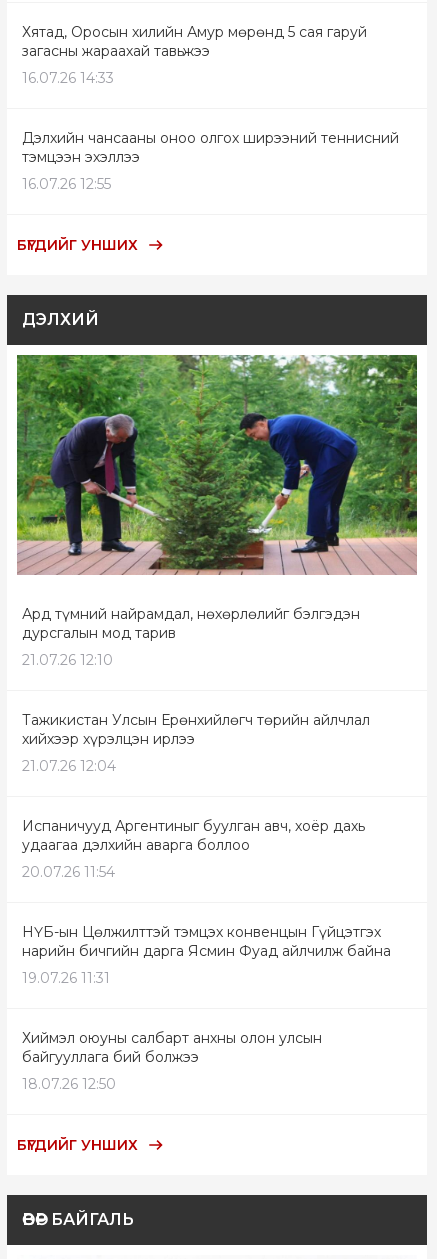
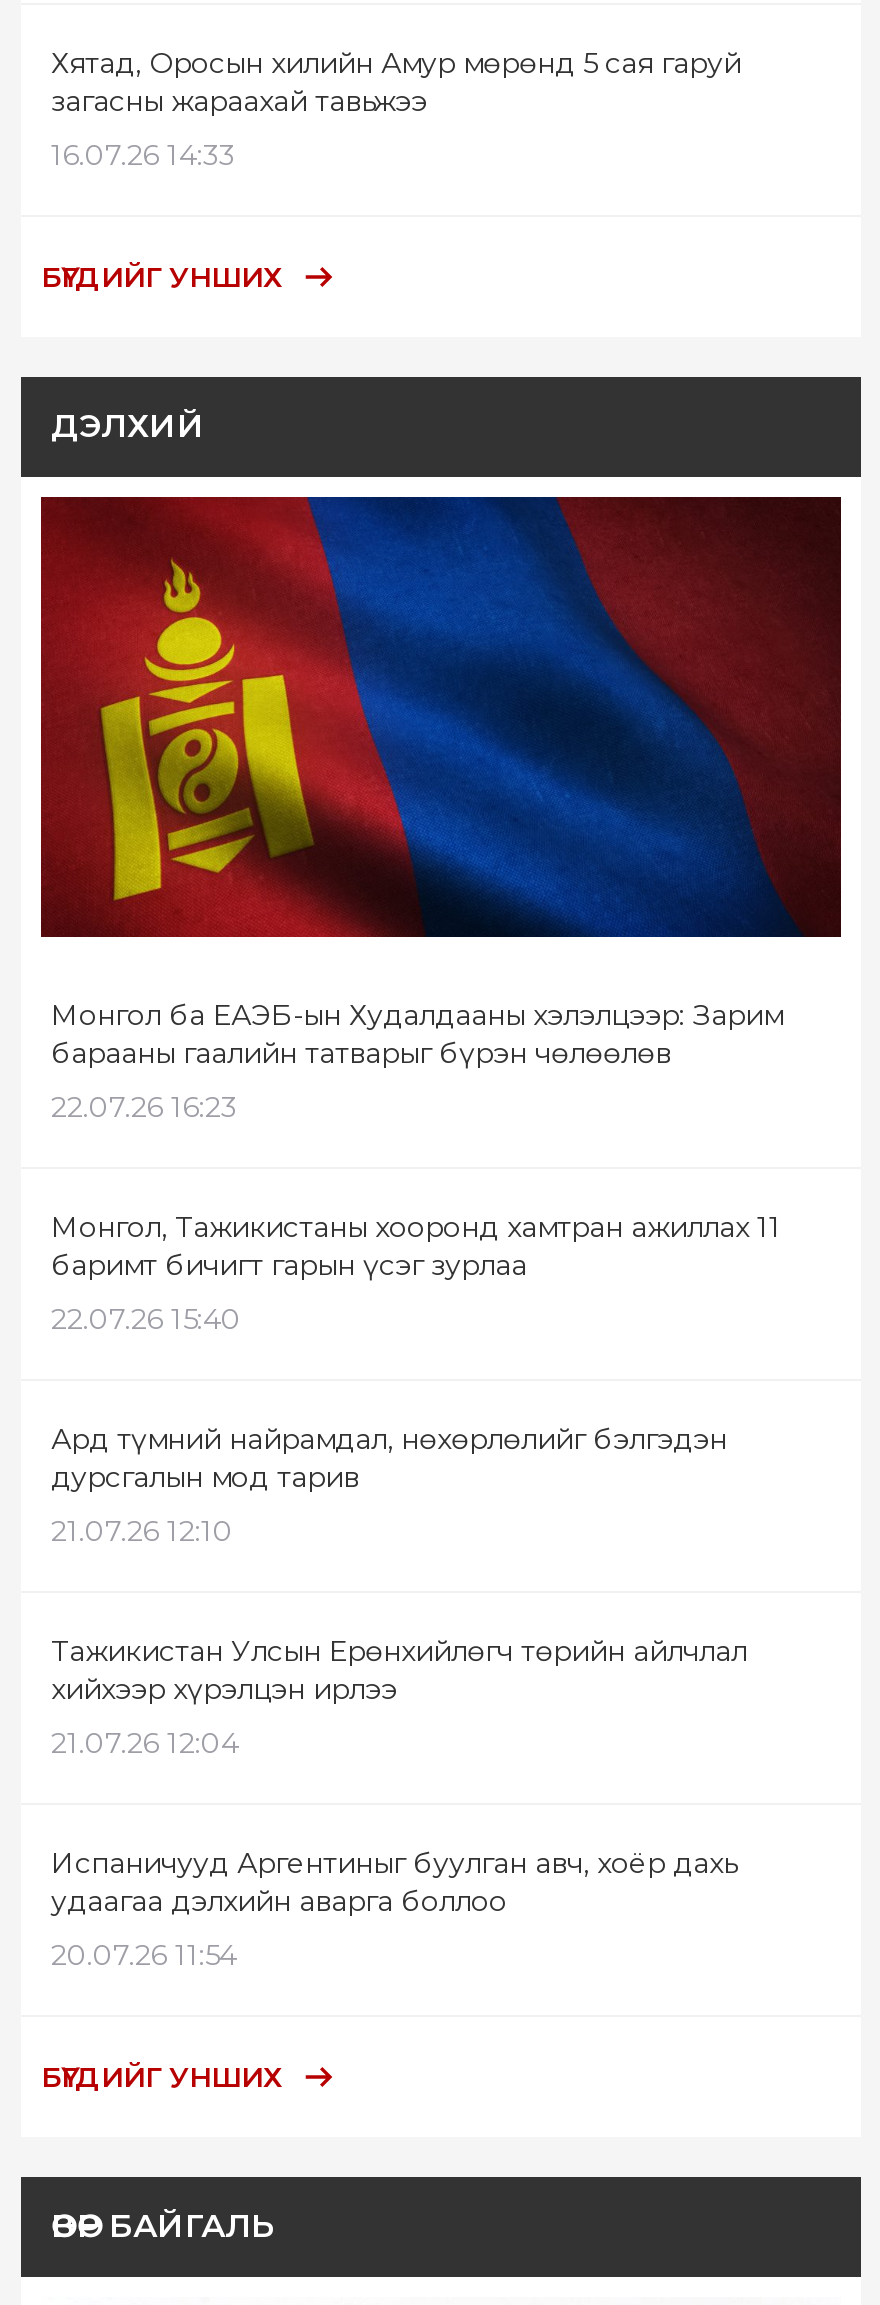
[22,129,399,193] Дэлхийн чансааны оноо олгох ширээний теннисний | тэмцээн эхэллээ | 16.07.26 12:55 -> none
none -> [51,996,783,1336] Монгол ба ЕАЭБ-ын Худалдааны хэлэлцээр: Зарим | барааны гаалийн татварыг бүрэн чөлөөлөв | 22.07.26 16:23 | Монгол, Тажикистаны хооронд хамтран ажиллах 11 | баримт бичигт гарын үсэг зурлаа | 22.07.26 15:40
[16,354,418,575] [image] -> [39,495,843,939] [image]
moved [22,605,370,881] -> [51,1420,747,1972]: Ард түмний найрамдал, нөхөрлөлийг бэлгэдэн | дурсгалын мод тарив | 21.07.26 12:10 | ... | удаагаа дэлхийн аварга боллоо | 20.07.26 11:54
[22,923,391,1093] НҮБ-ын Цөлжилттэй тэмцэх конвенцын Гүйцэтгэх | нарийн бичгийн дарга Ясмин Фуад айлчилж байна | 19.07.26 11:31 | Хиймэл оюуны салбарт анхны олон улсын | байгууллага бий болжээ | 18.07.26 12:50 -> none

